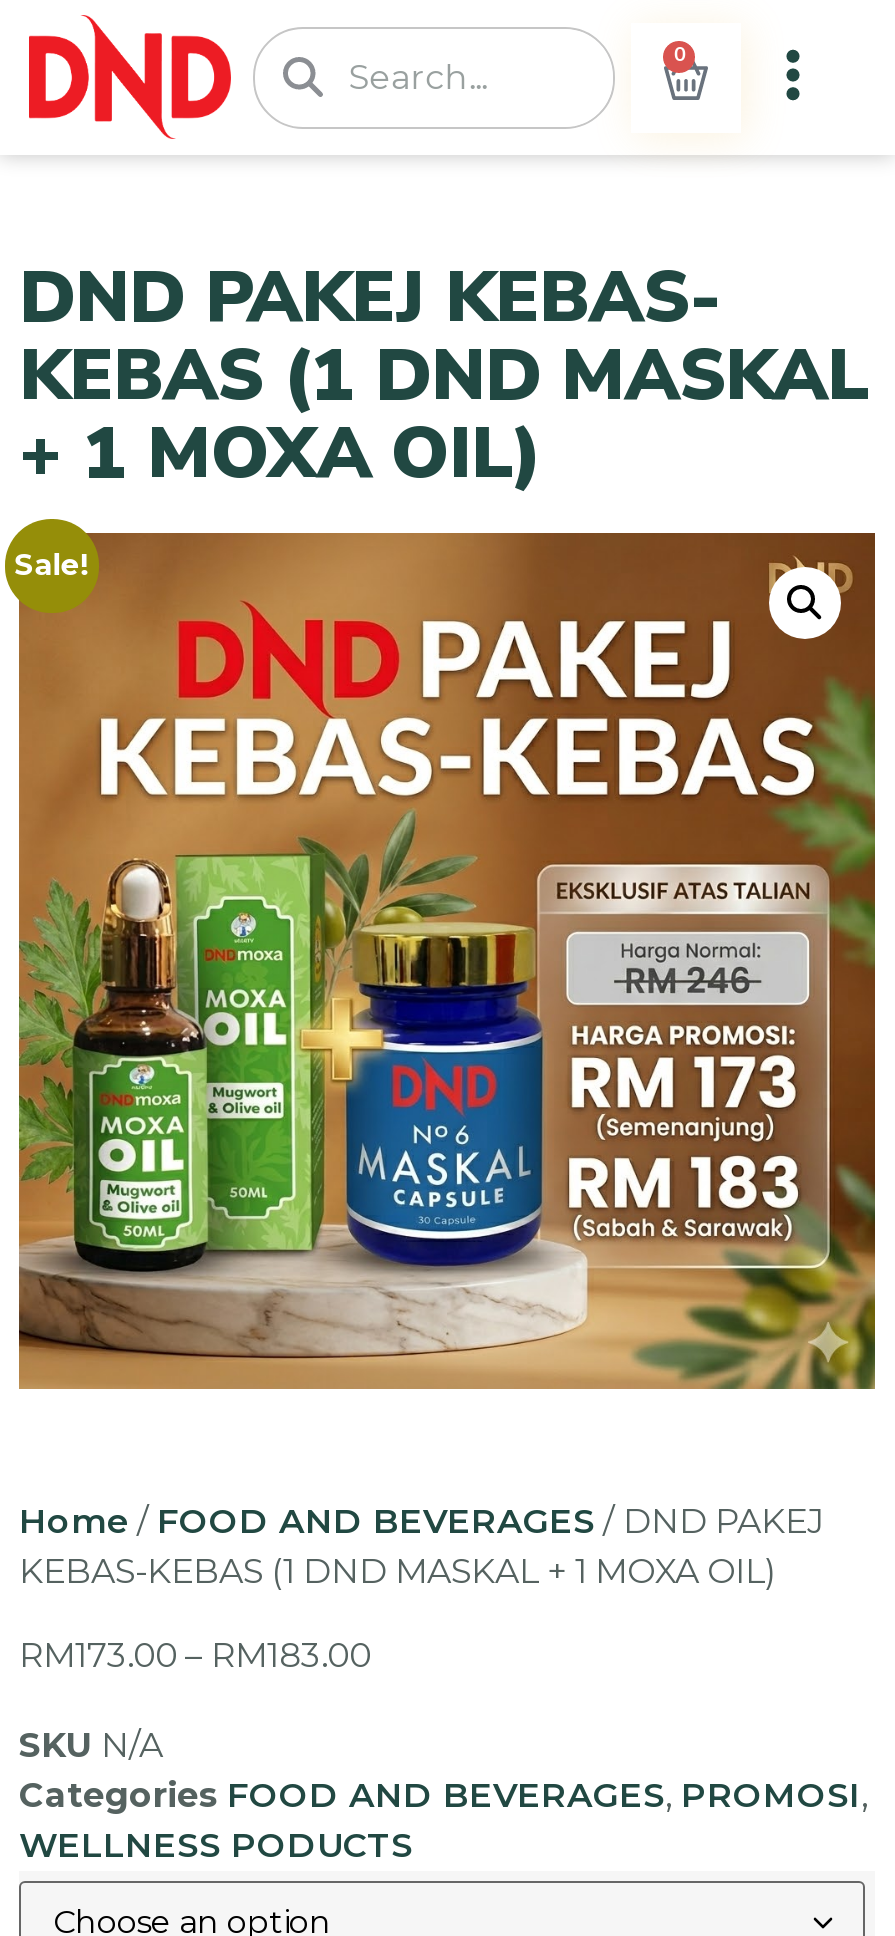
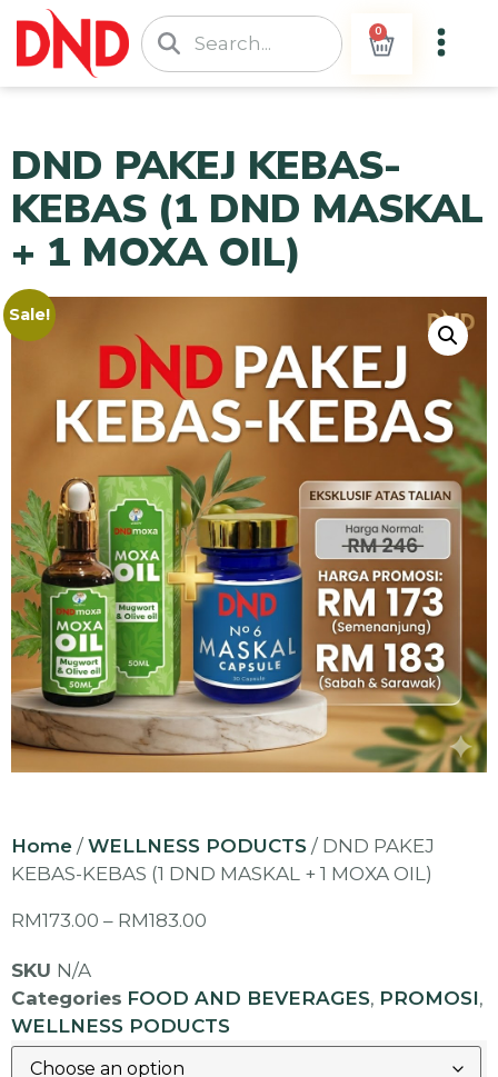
[19,1501,825,1541] Home / FOOD AND BEVERAGES / DND PAKEJ -> [11,835,435,857] Home / WELLNESS PODUCTS / DND PAKEJ

